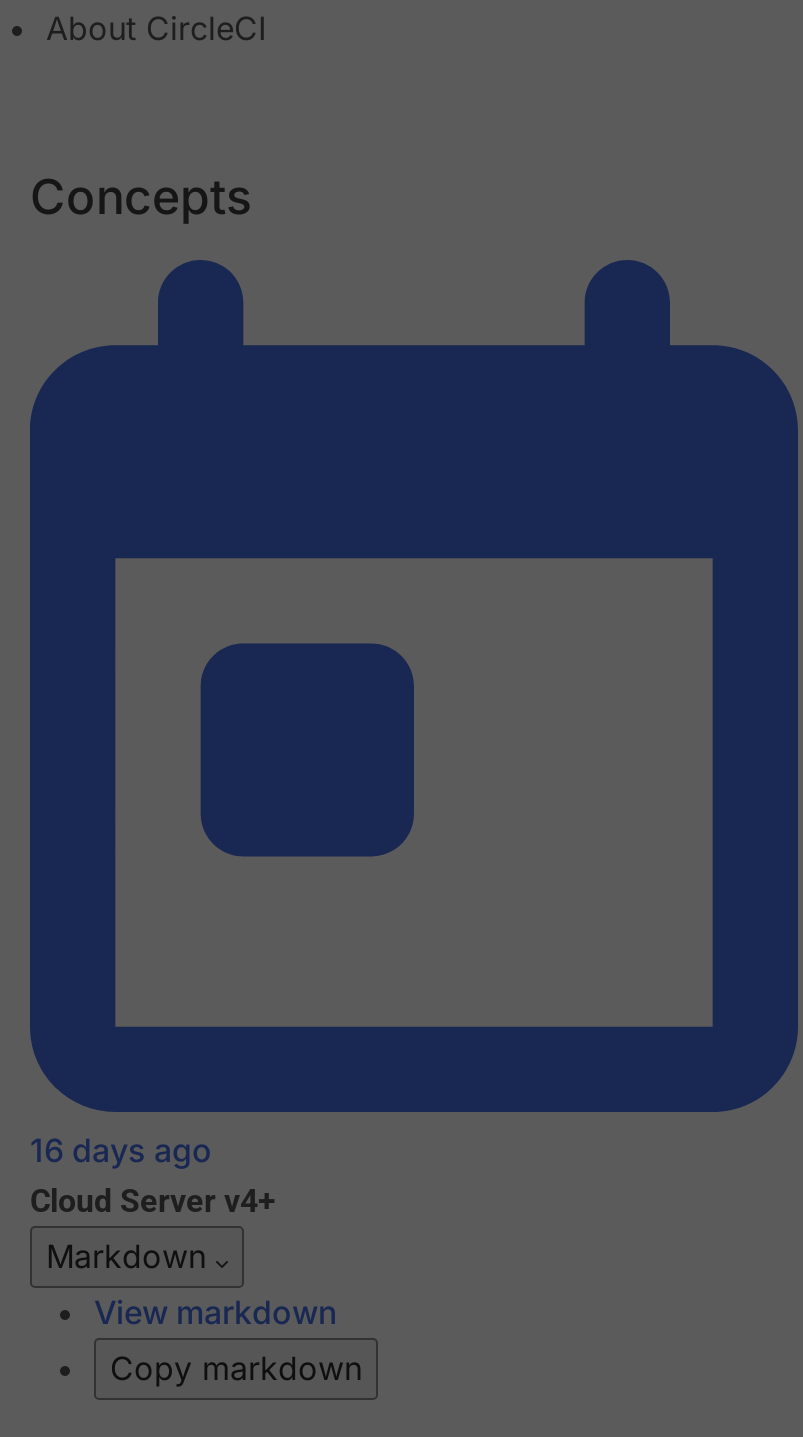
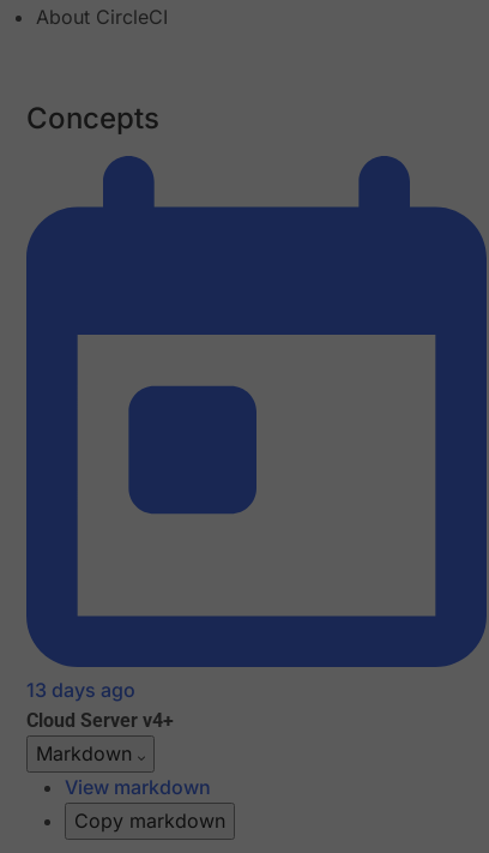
[30,1131,212,1171] 16 days ago -> [26,678,135,702] 13 days ago

